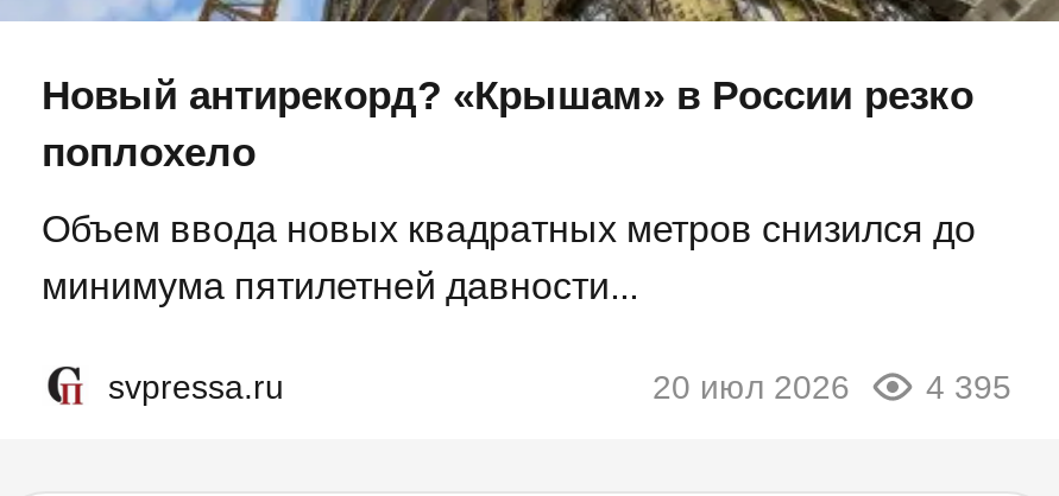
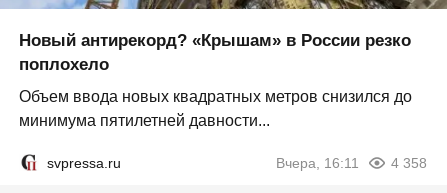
[653,367,1011,405] 20 июл 2026 | 4 395 -> [276,154,427,170] Вчера, 16:11 | 4 358

